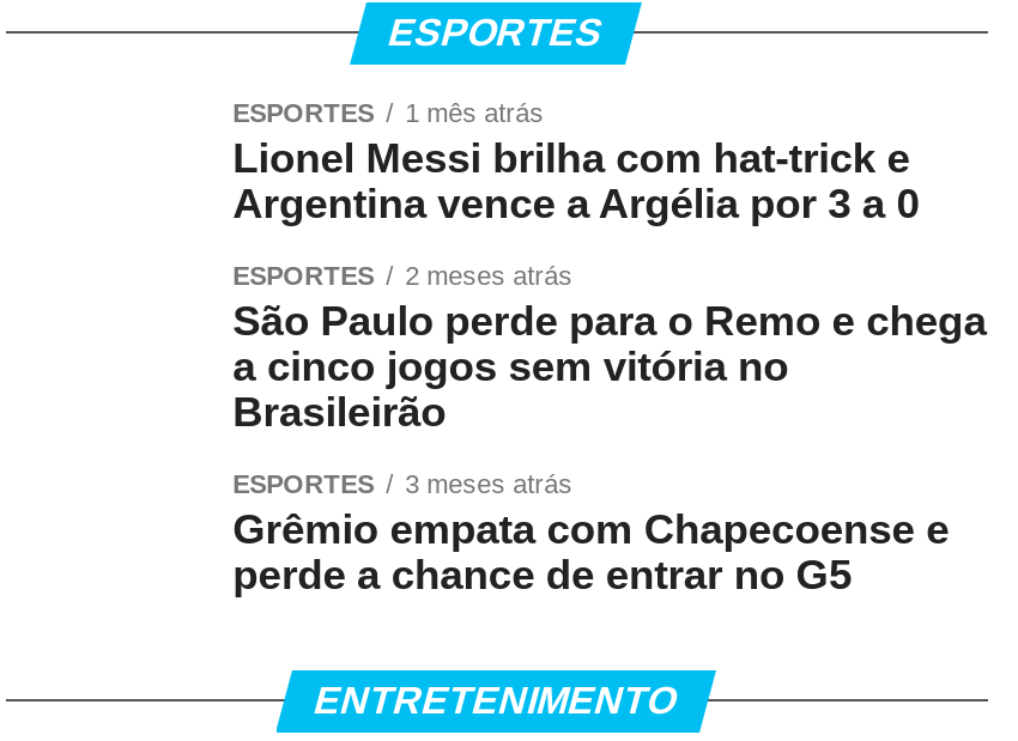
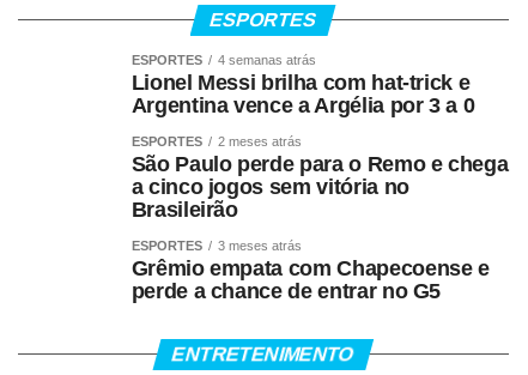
[405,98,544,127] 1 mês atrás -> [218,53,316,67] 4 semanas atrás

